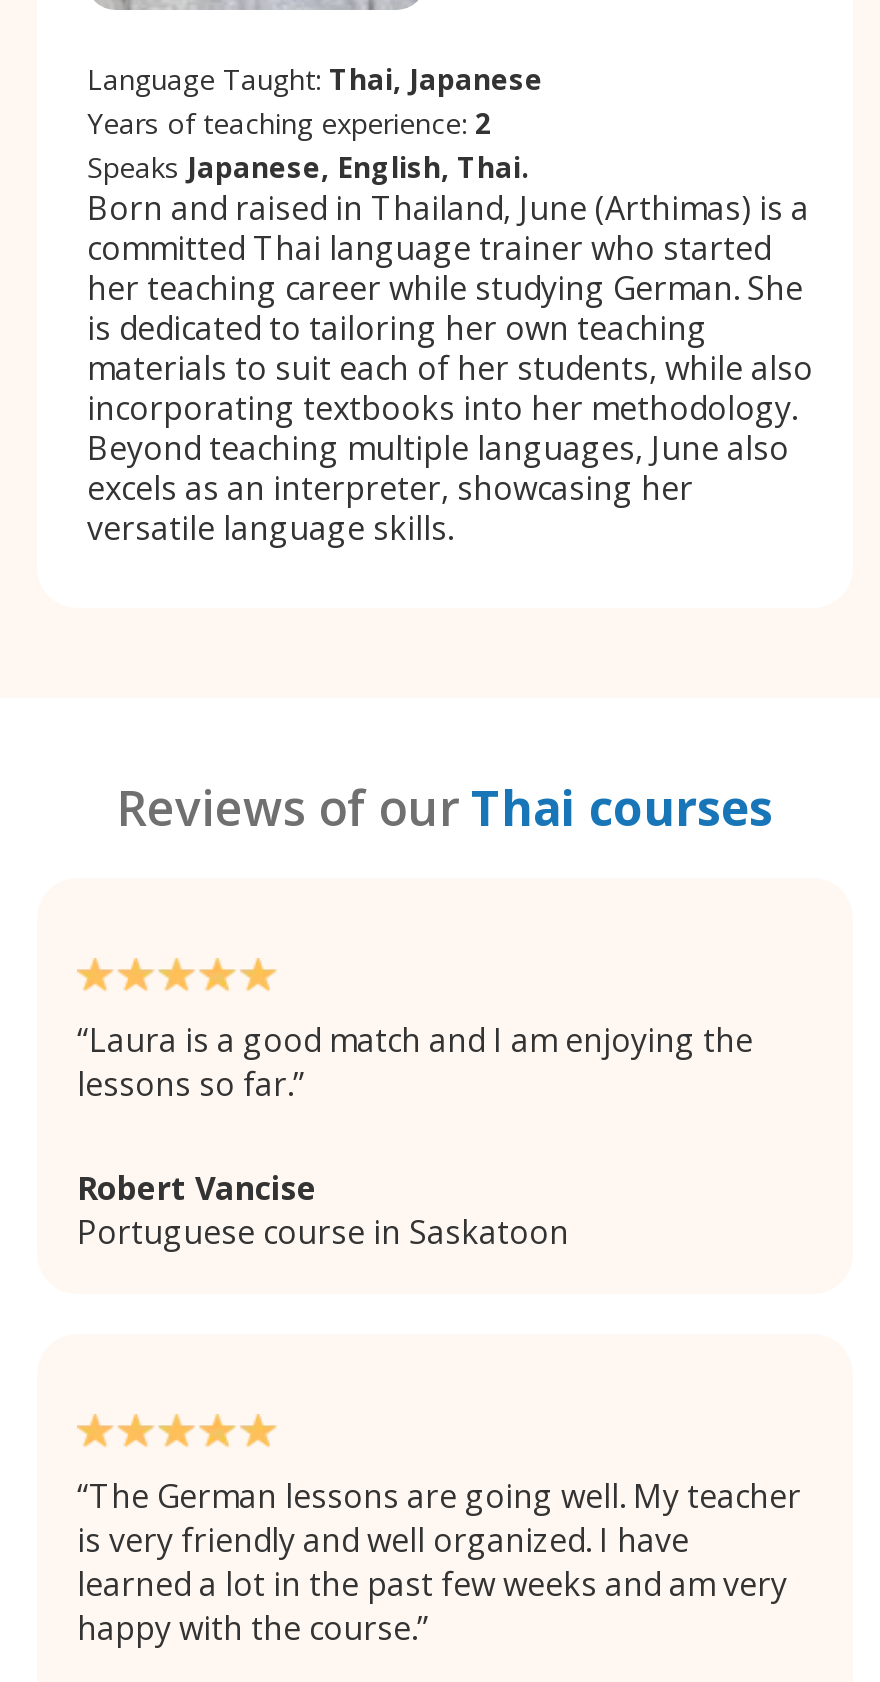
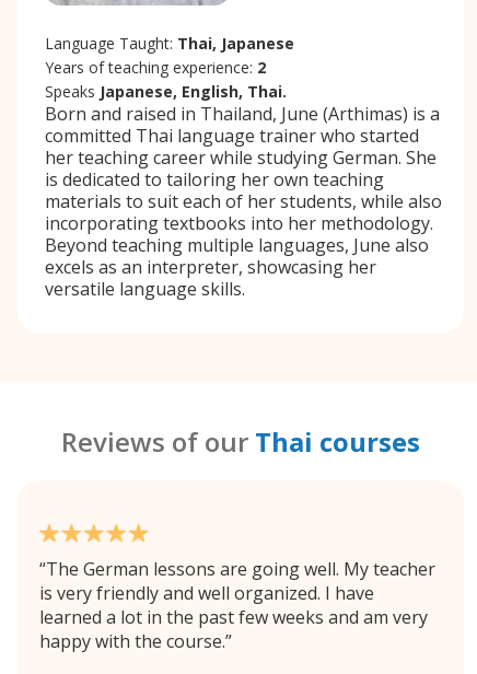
[77,1017,753,1253] Laura is a good match and I am enjoying the | lessons so far. | Robert Vancise | Portuguese course in Saskatoon -> none

